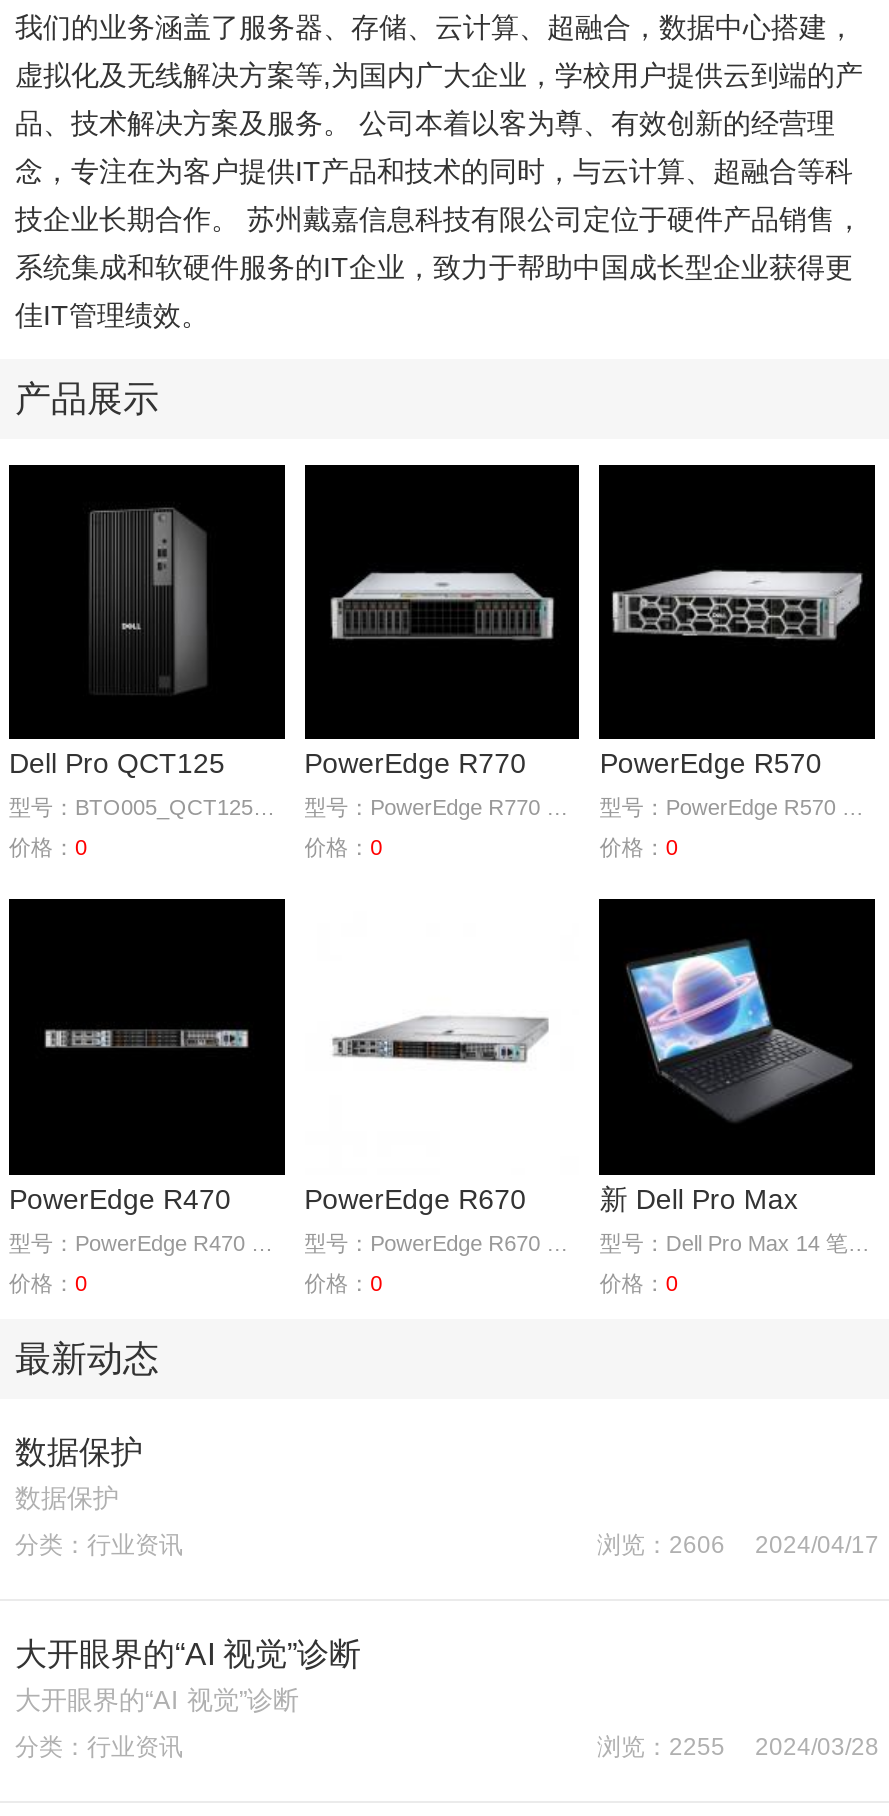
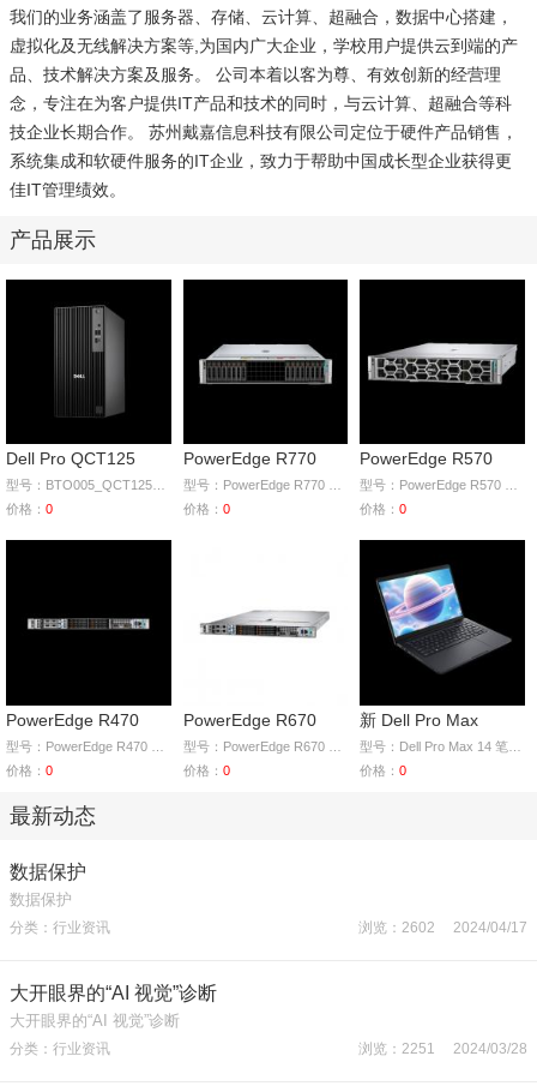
[597,1531,879,1559] 浏览：2606 2024/04/17 -> [358,919,527,936] 浏览：2602 2024/04/17
[597,1733,879,1761] 浏览：2255 2024/03/28 -> [358,1040,527,1057] 浏览：2251 2024/03/28

